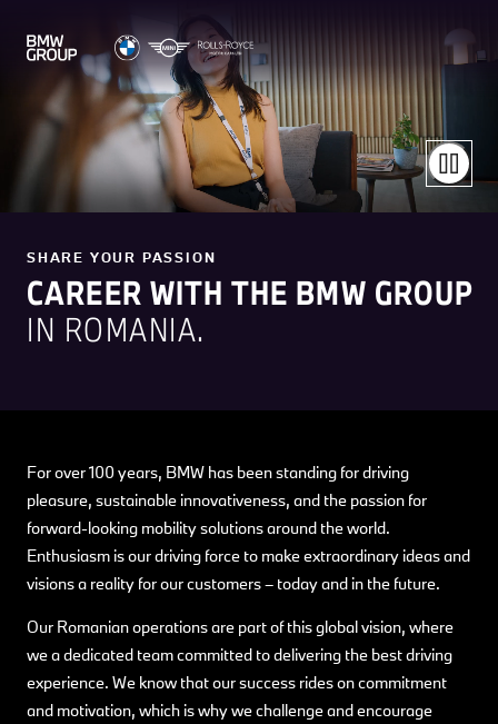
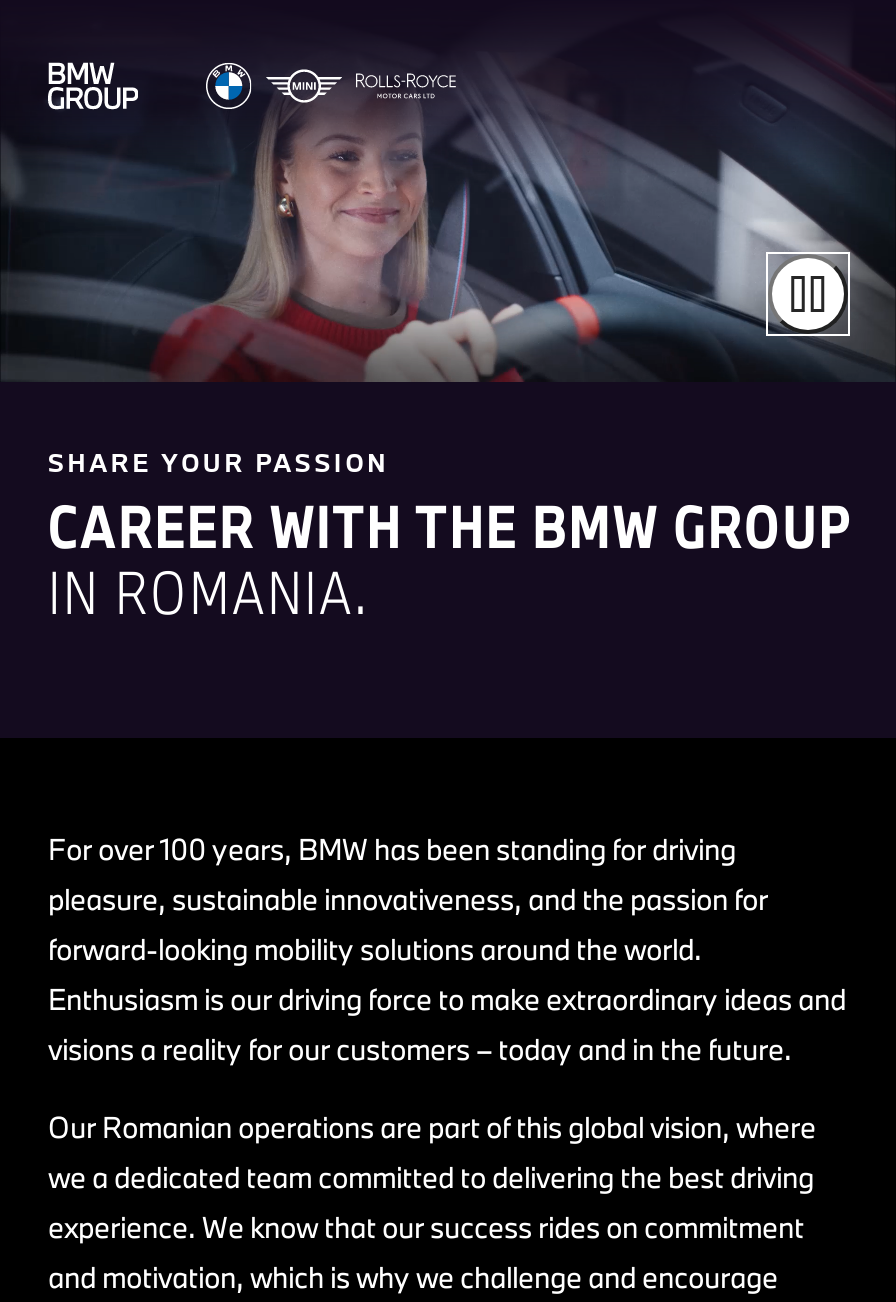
[3,31,495,212] [image] -> [6,58,890,382] [image]

